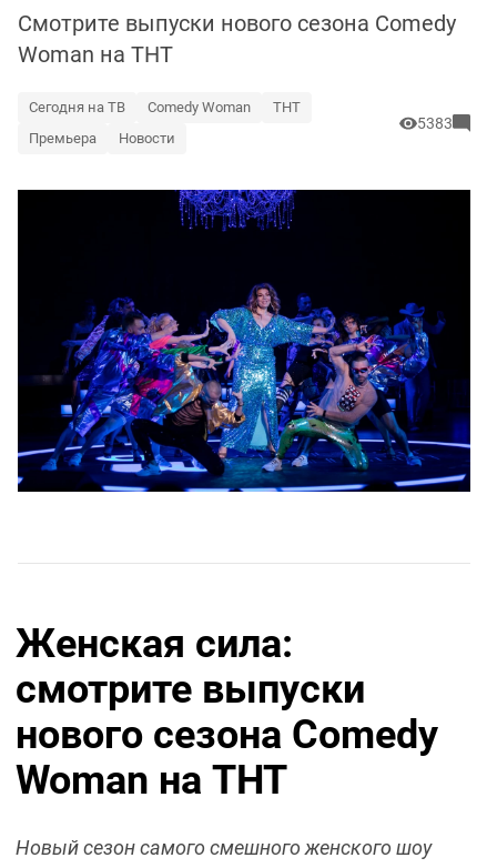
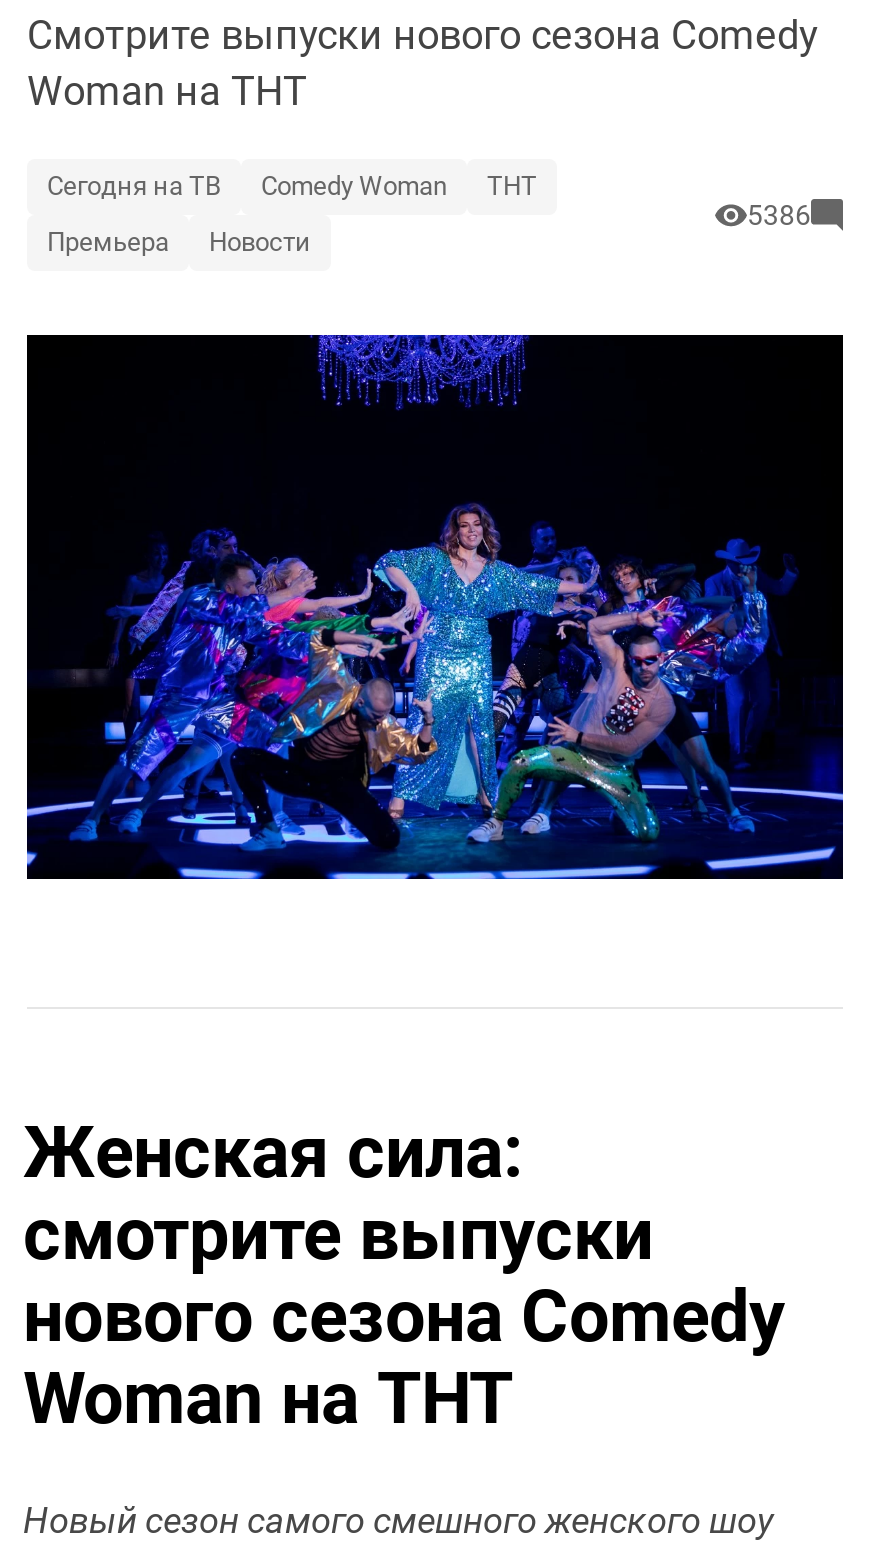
[417,115,453,132] 5383 -> [747,200,811,232] 5386

